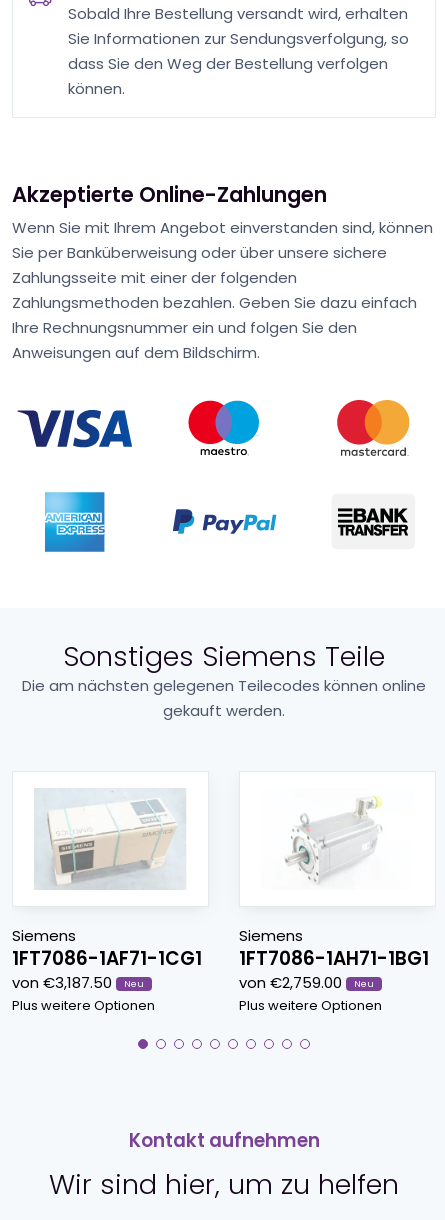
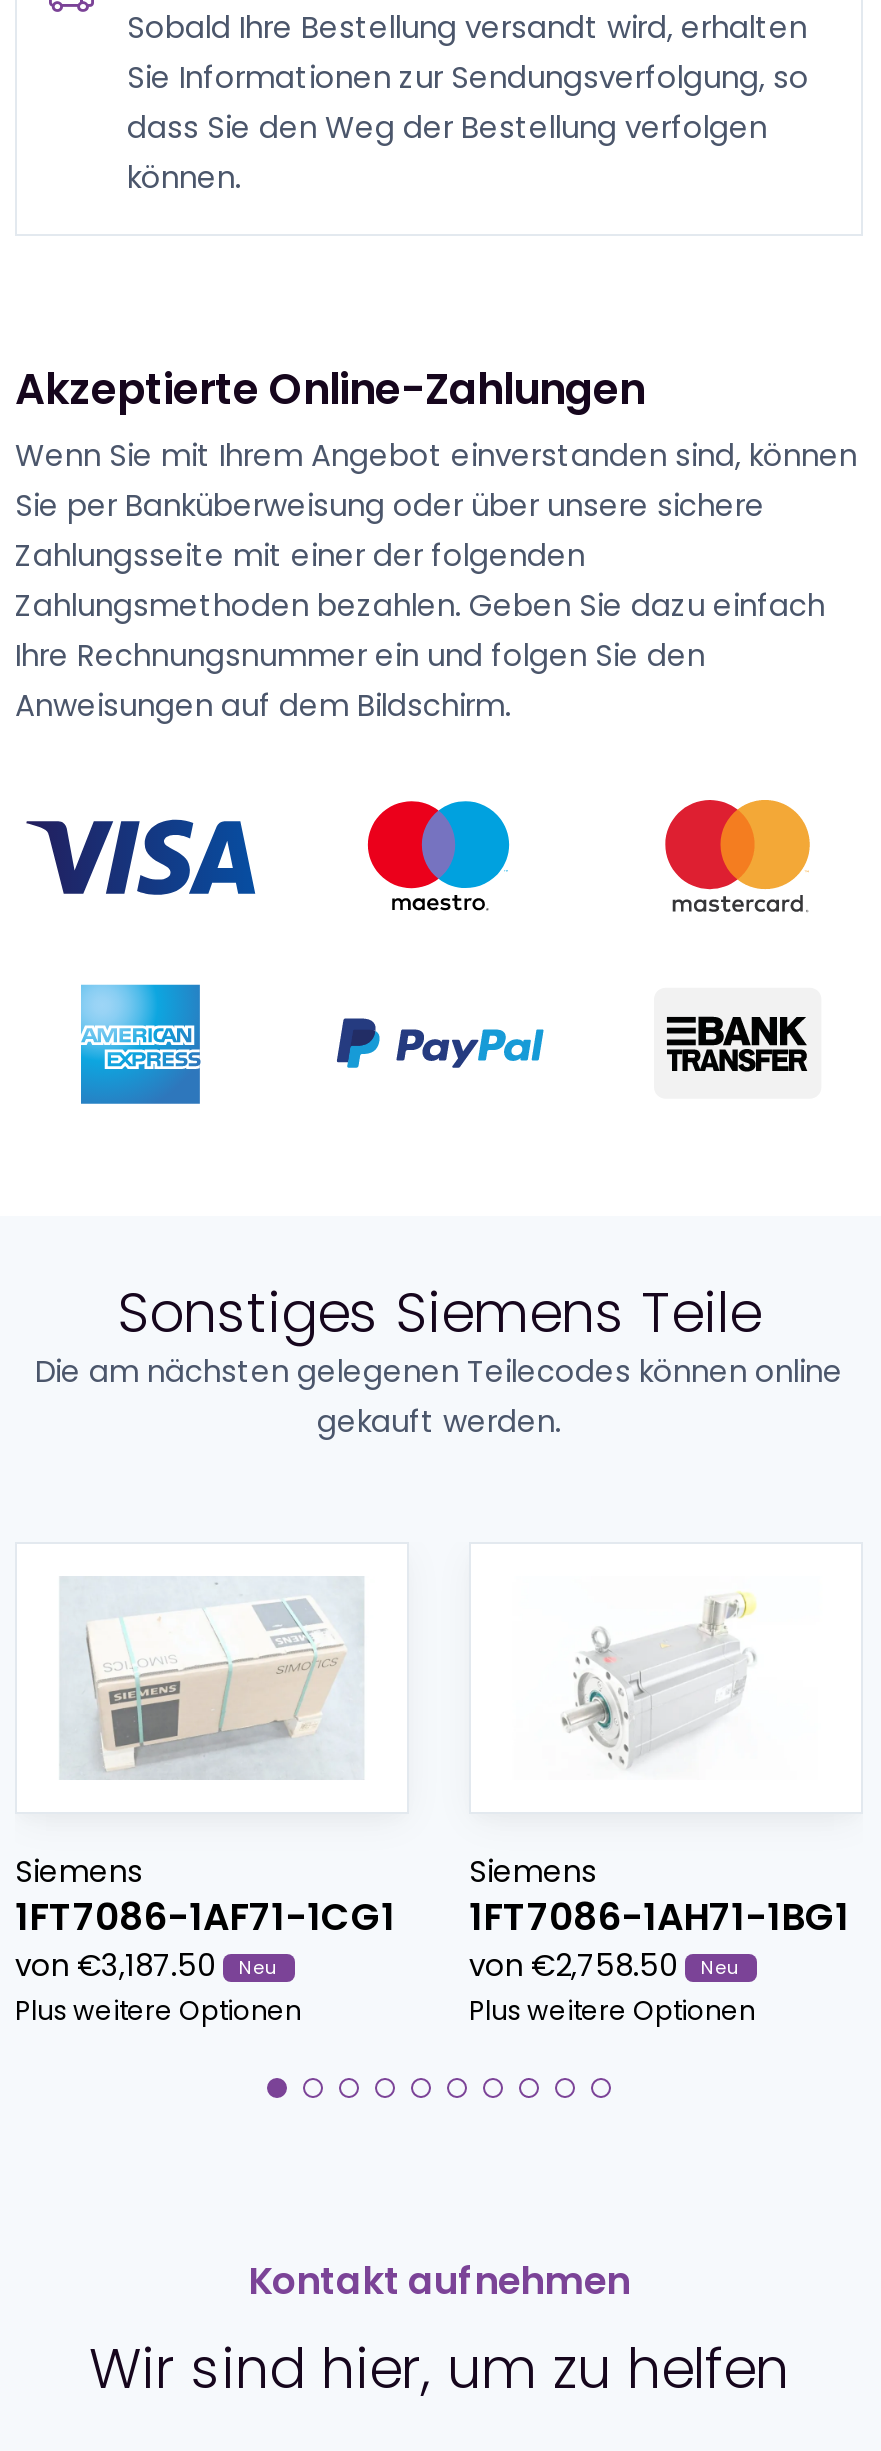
[239,972,374,993] von €2,759.00 Neu -> [469,1945,741,1987] von €2,758.50 Neu

